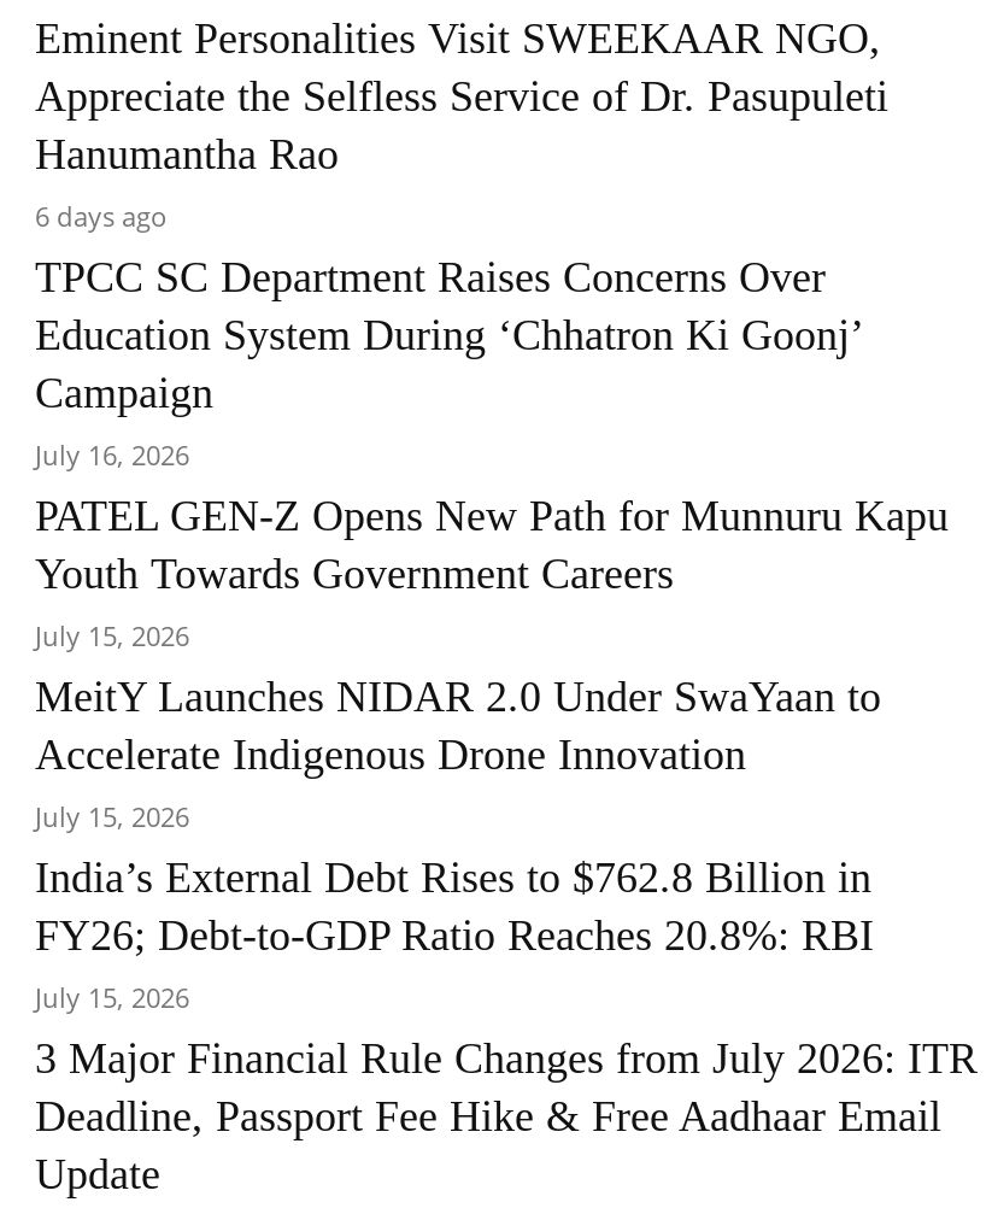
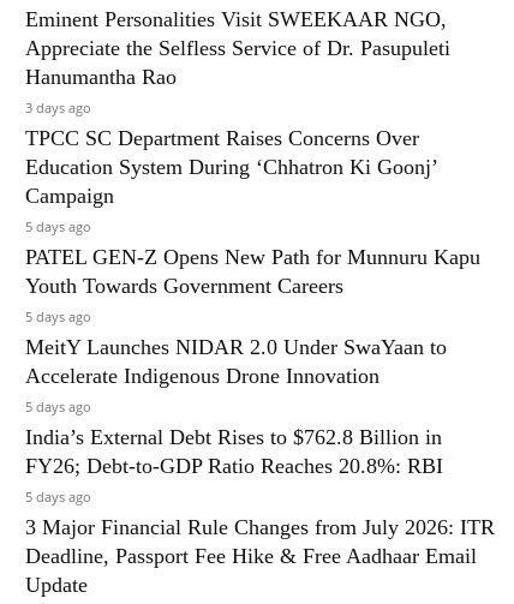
[35,197,168,233] 6 days ago -> [25,99,91,117] 3 days ago
[35,435,189,472] July 16, 2026 -> [25,217,91,235] 5 days ago
[35,616,189,652] July 15, 2026 -> [25,308,91,326] 5 days ago
[35,797,189,833] July 15, 2026 -> [25,398,91,416] 5 days ago
[35,978,189,1014] July 15, 2026 -> [25,488,91,506] 5 days ago

